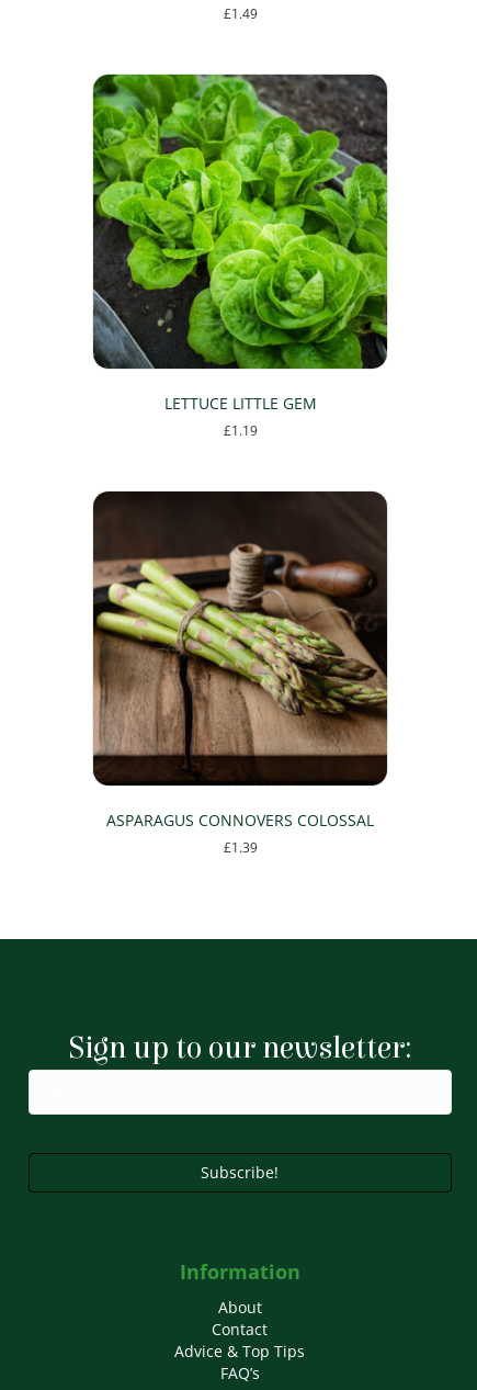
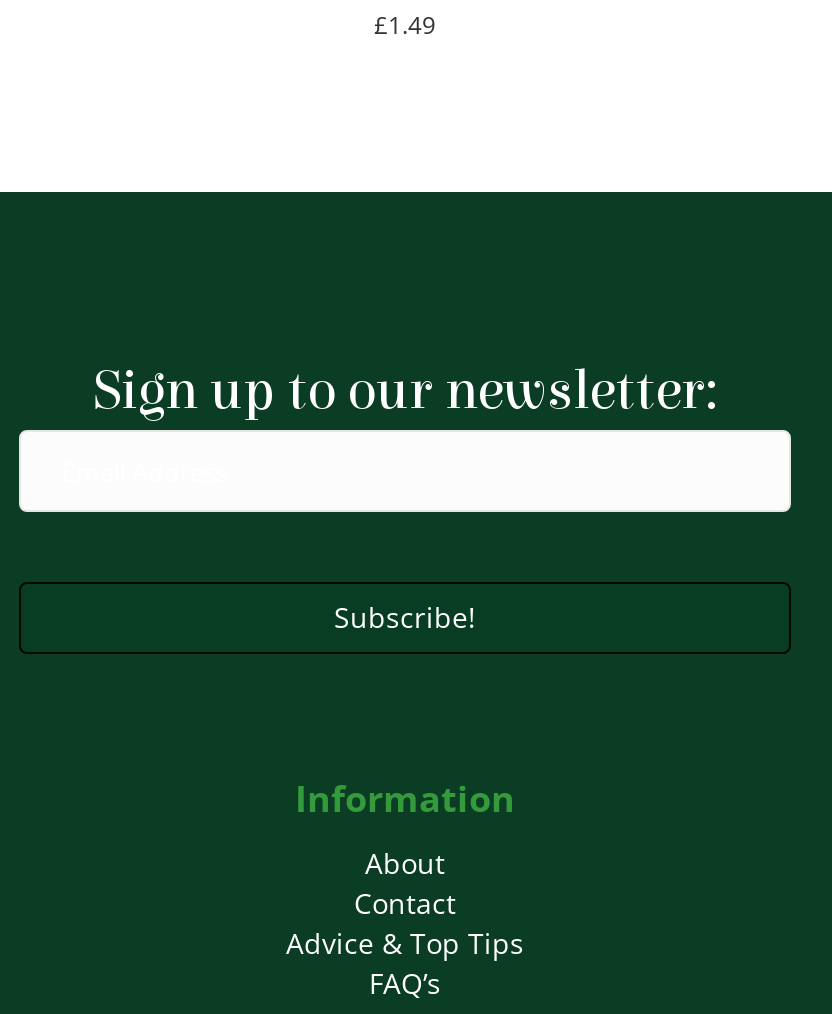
[92,74,388,440] [image] | LETTUCE LITTLE GEM | £1.19 -> none
[92,490,388,856] [image] | ASPARAGUS CONNOVERS COLOSSAL | £1.39 -> none

